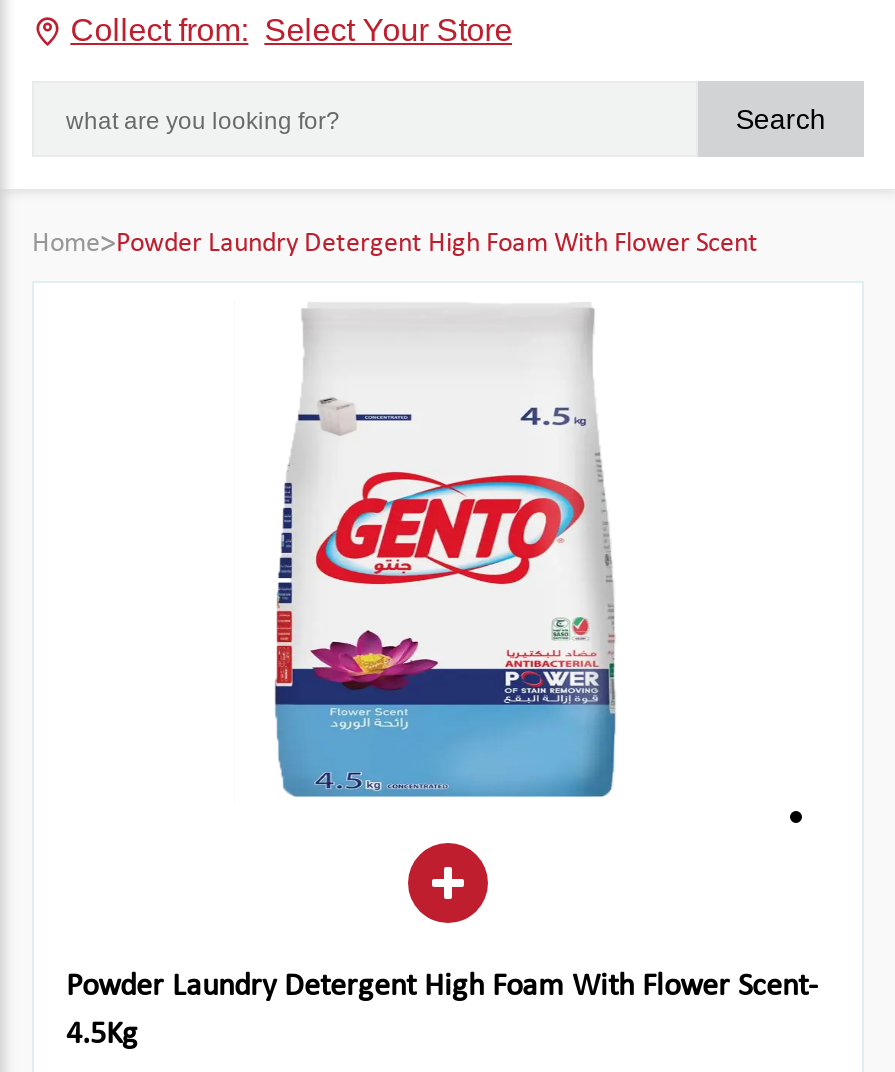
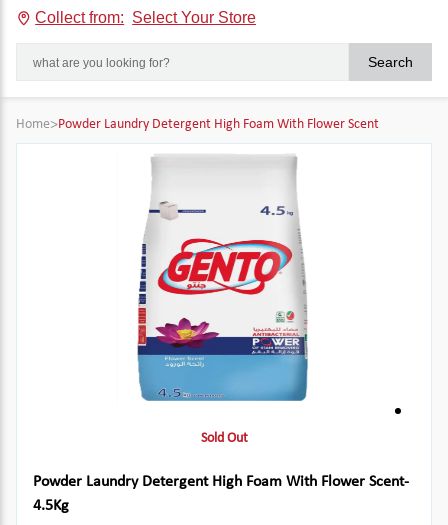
none -> [200,431,247,446] Sold Out

